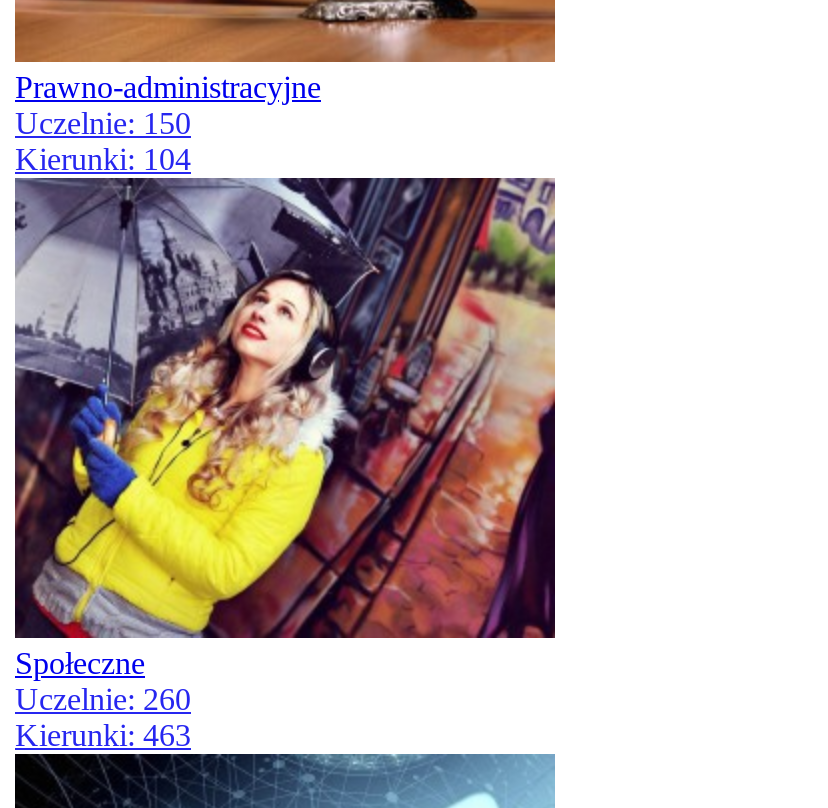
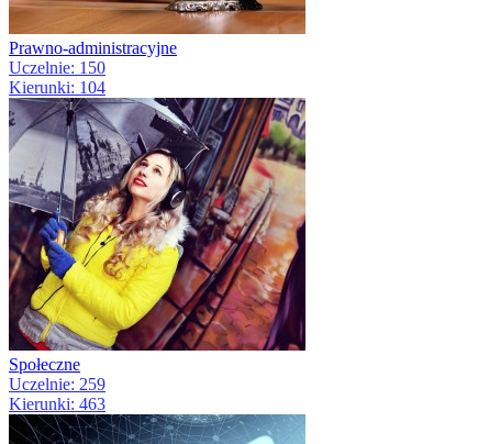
[15,681,191,715] Uczelnie: 260 -> [9,374,105,393] Uczelnie: 259

